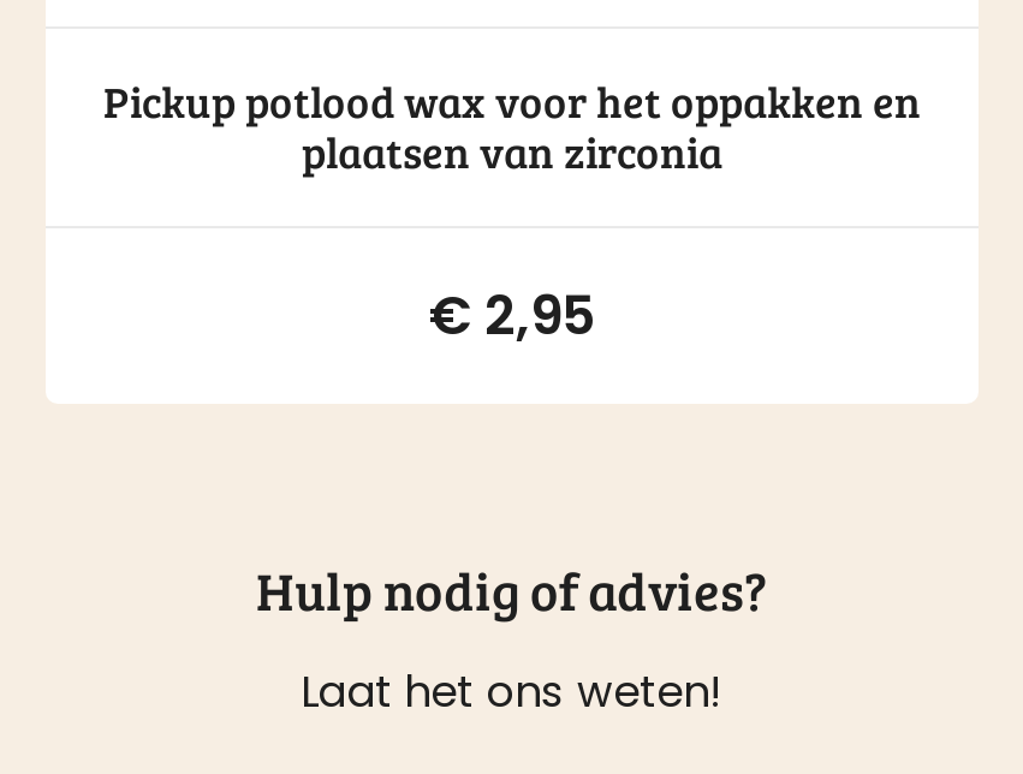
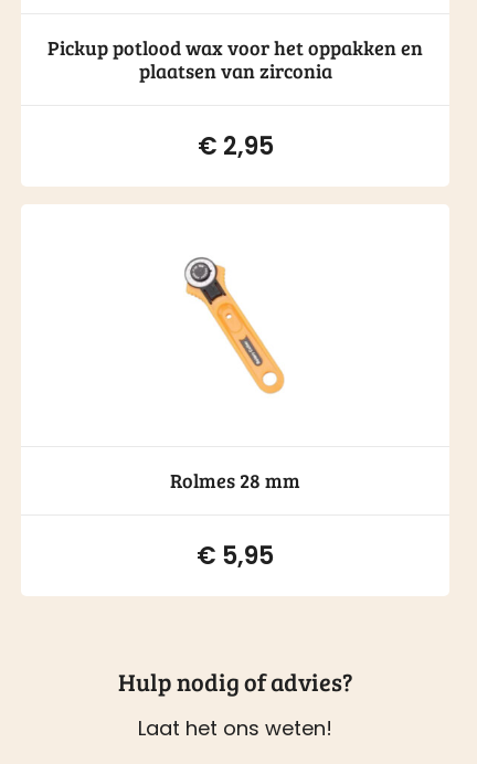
none -> [170,467,300,573] Rolmes 28 mm | €5,95
none -> [184,256,285,394] [image]

